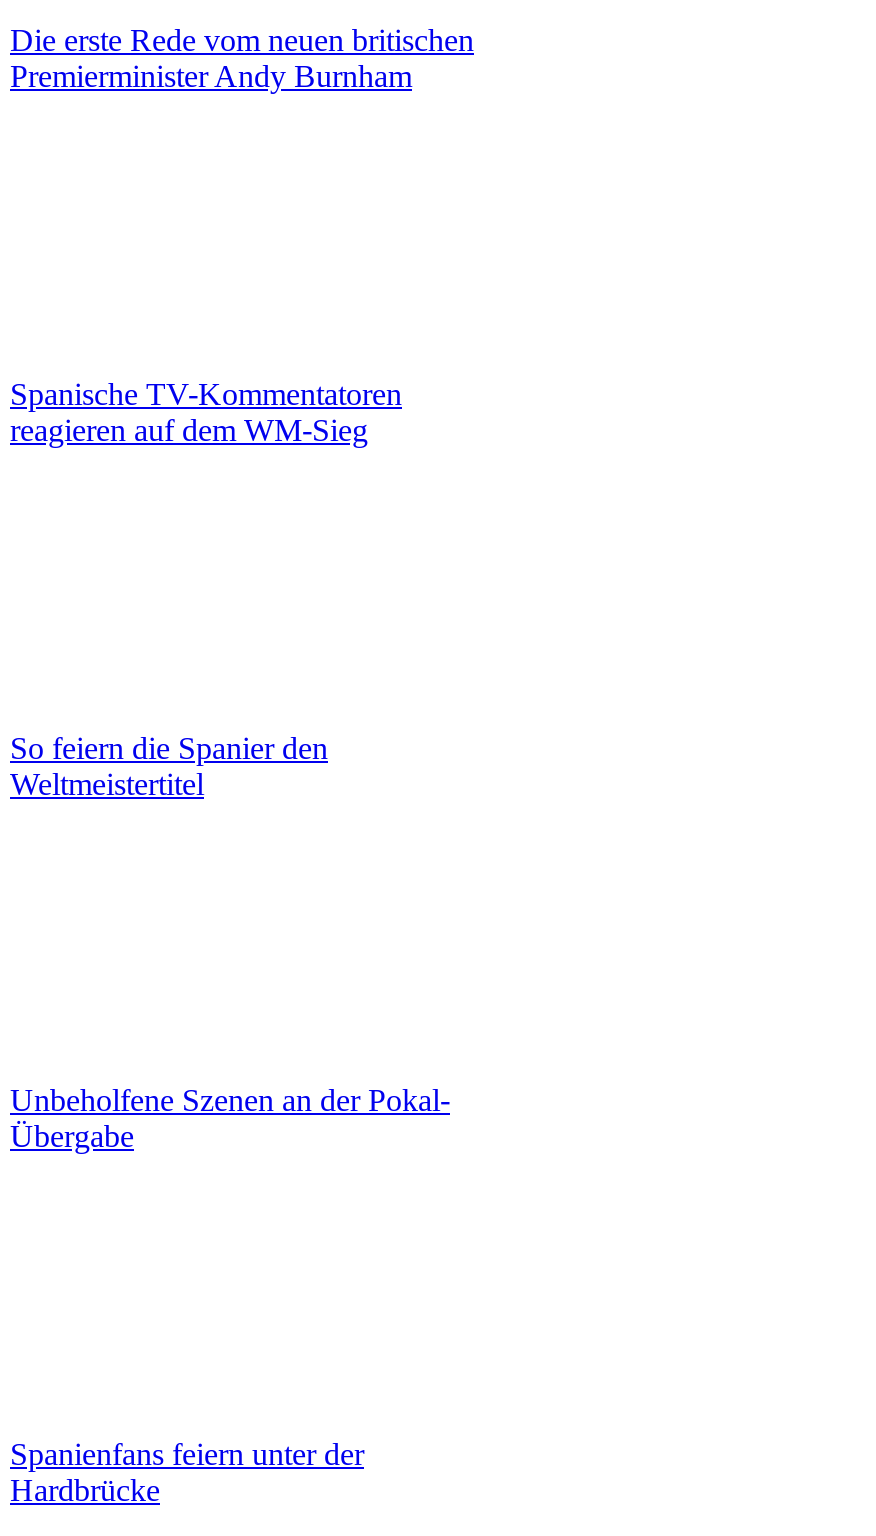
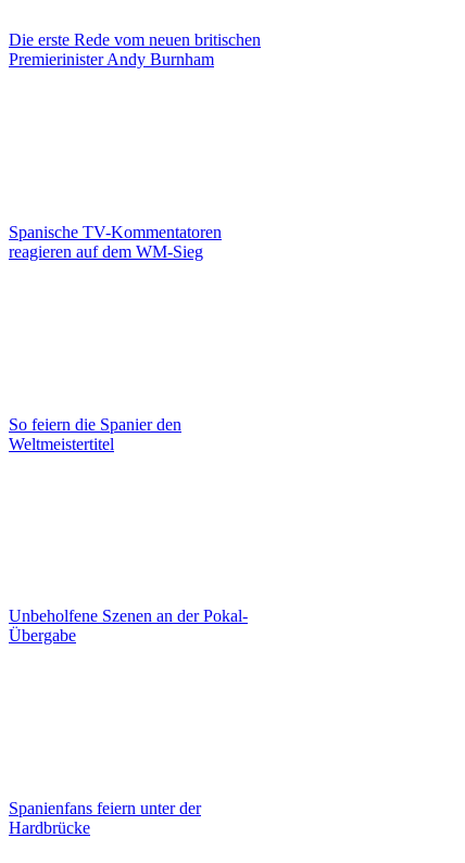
[10,59,412,93] Premierminister Andy Burnham -> [9,50,214,69] Premierinister Andy Burnham

